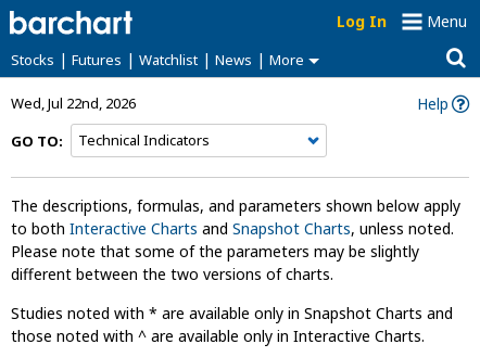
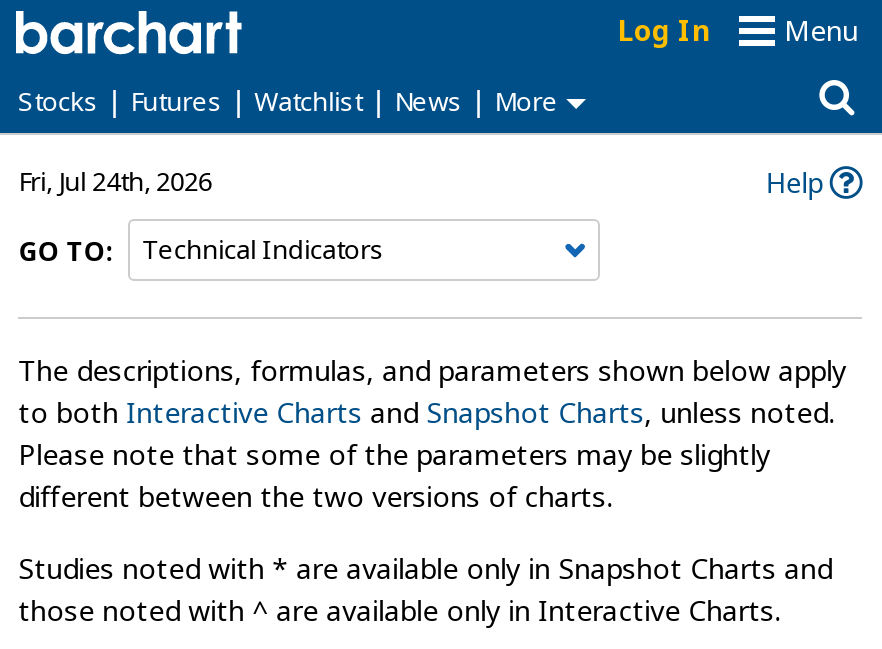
[11,93,136,113] Wed, Jul 22nd, 2026 -> [18,163,212,199] Fri, Jul 24th, 2026

